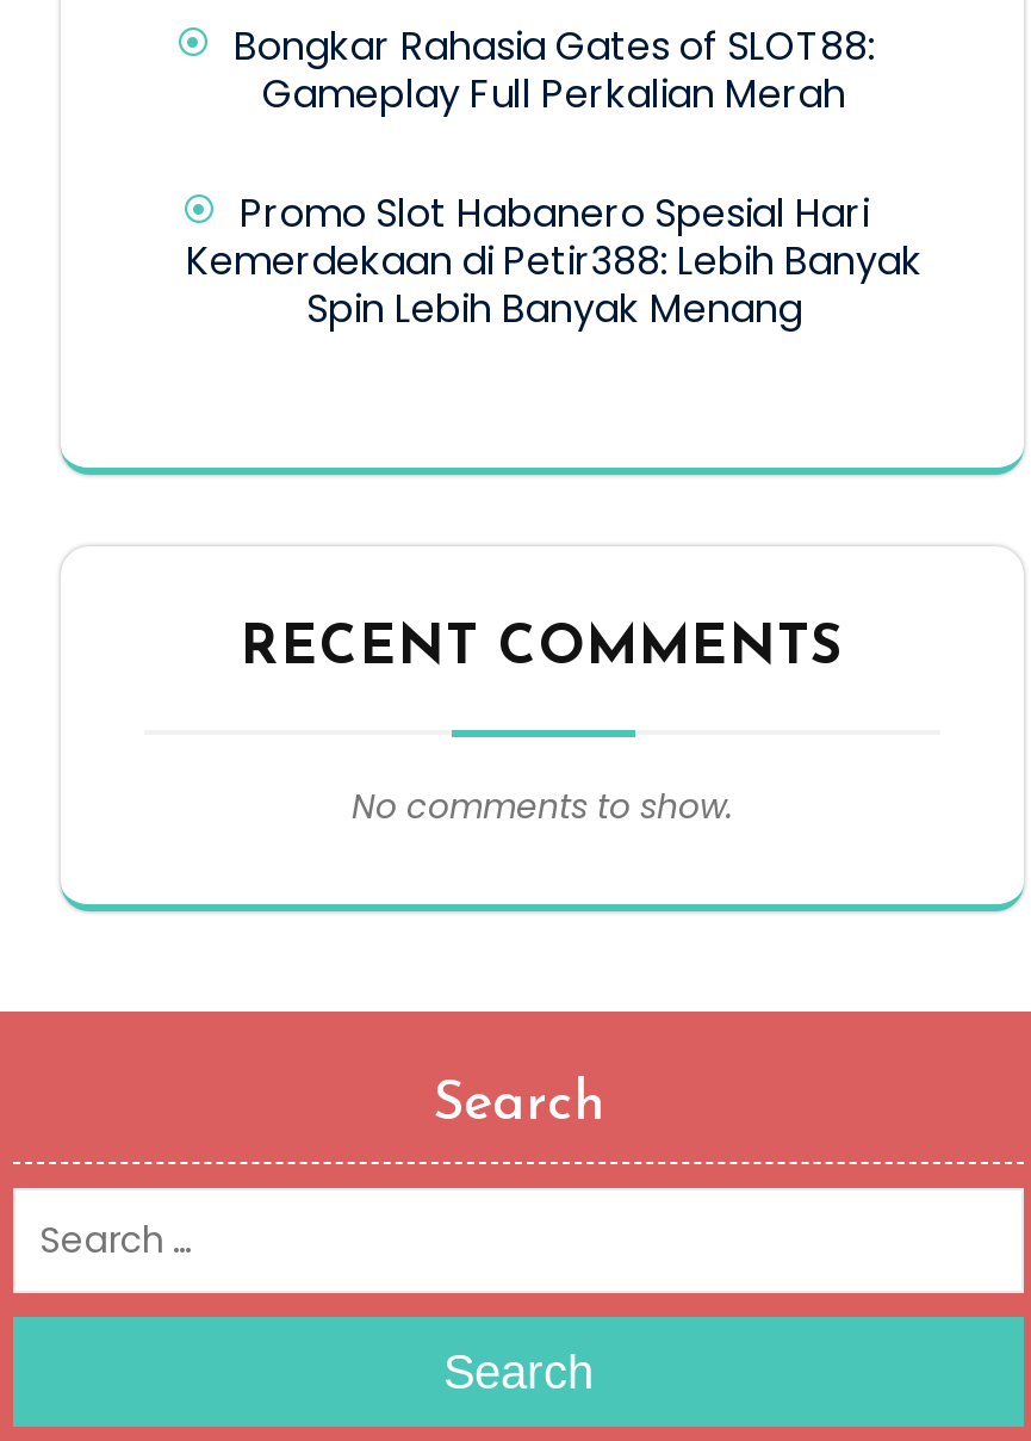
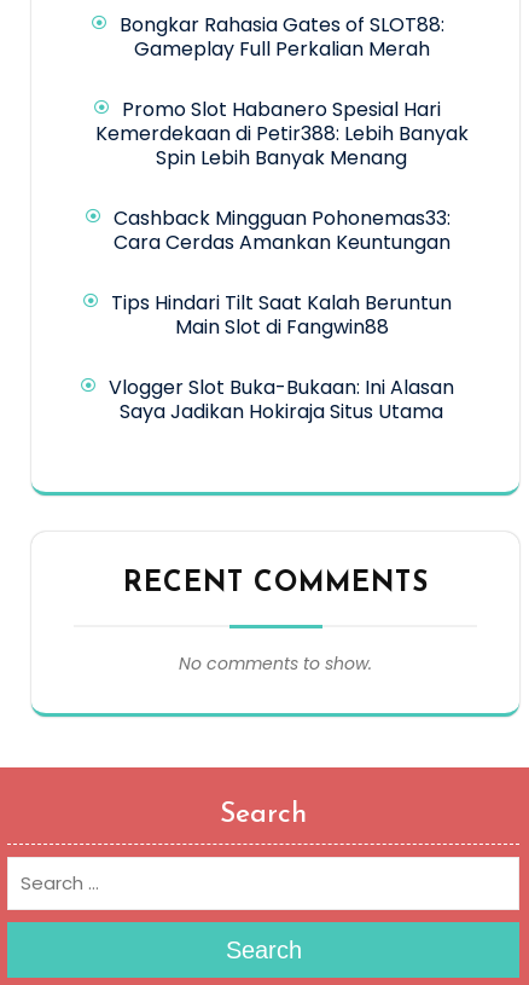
none -> [109,204,454,425] Cashback Mingguan Pohonemas33: | Cara Cerdas Amankan Keuntungan | Tips Hindari Tilt Saat Kalah Beruntun | Main Slot di Fangwin88 | Vlogger Slot Buka-Bukaan: Ini Alasan | Saya Jadikan Hokiraja Situs Utama

